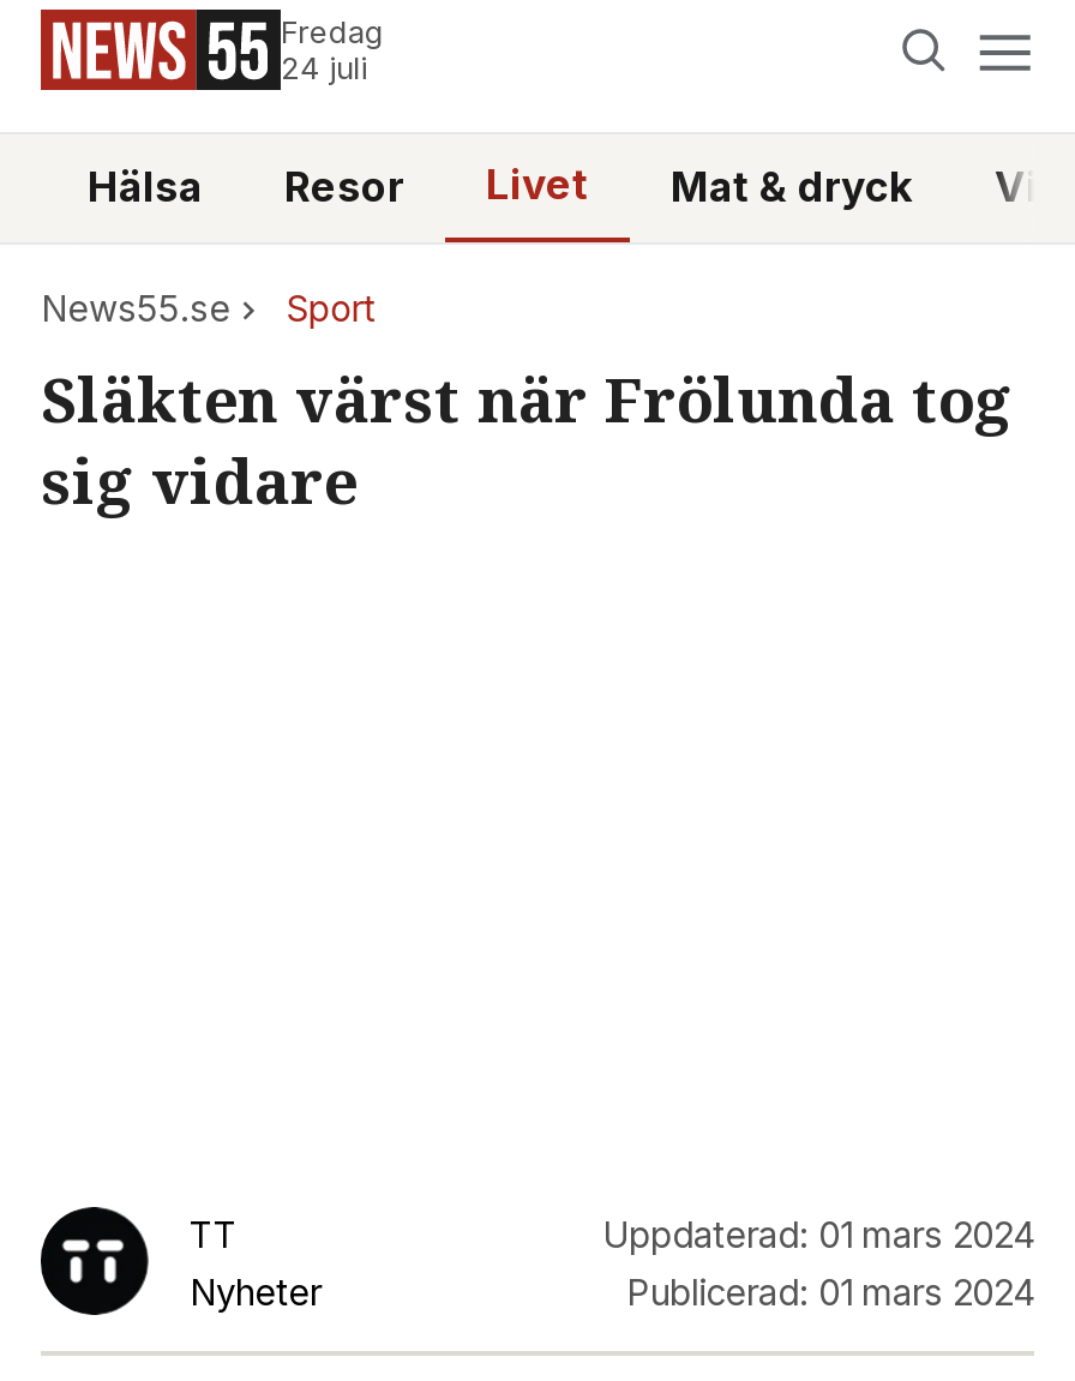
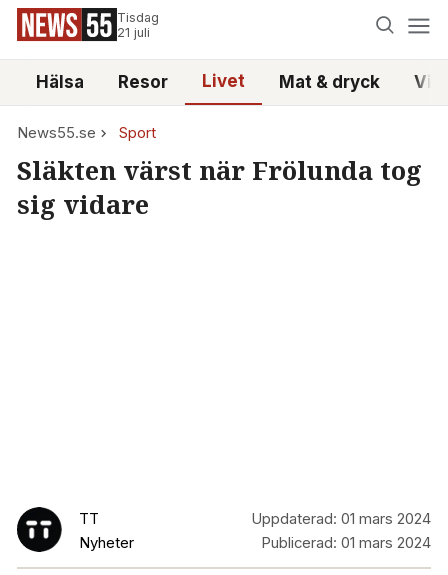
[281,14,384,86] Fredag | 24 juli -> [117,10,159,40] Tisdag | 21 juli

